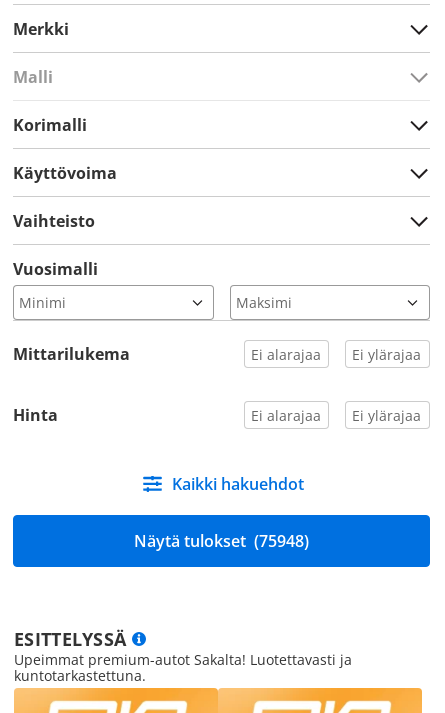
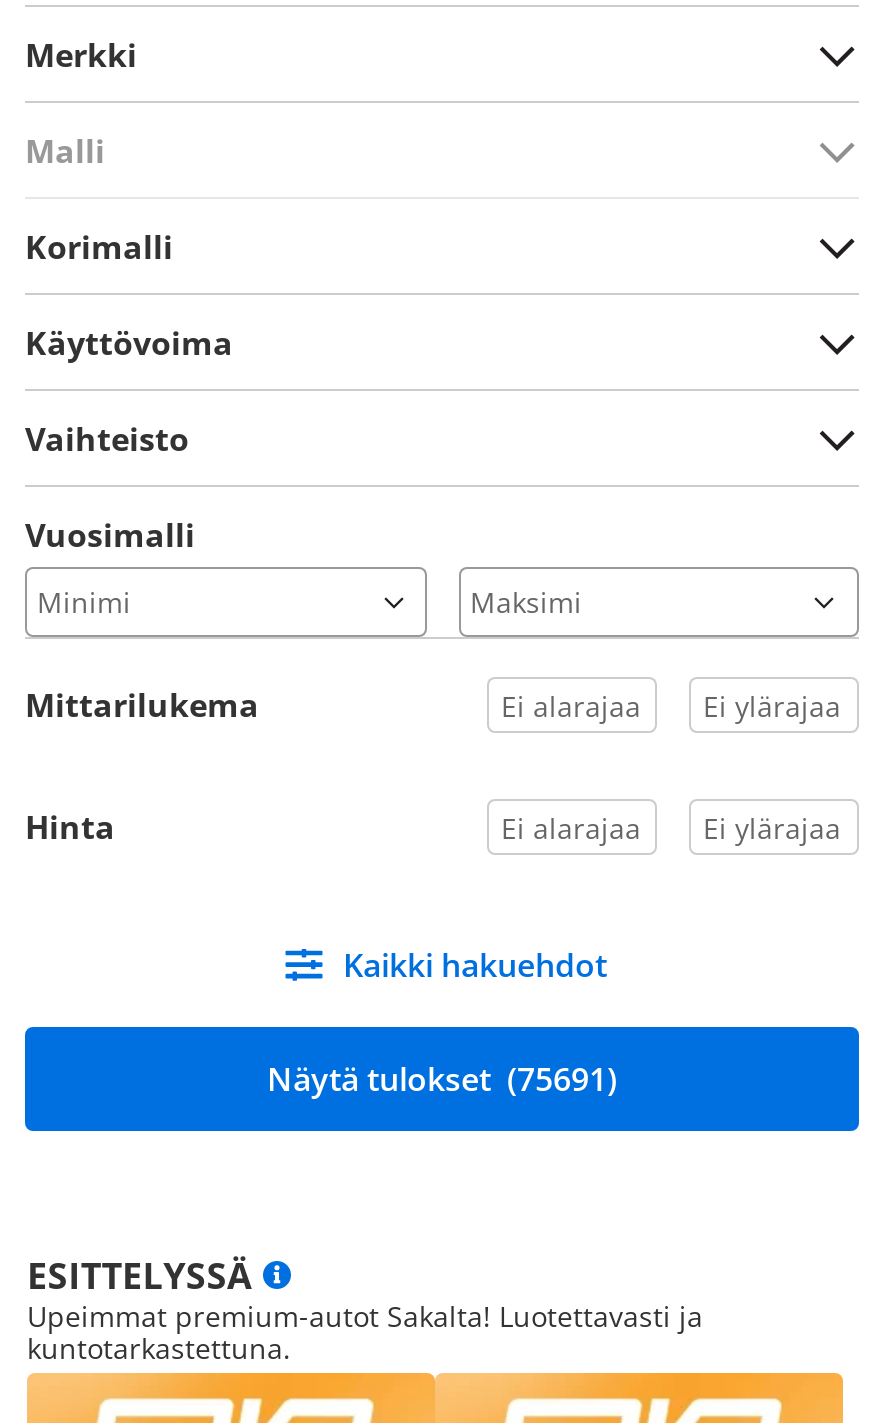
[134,530,309,552] Näytä tulokset (75948) -> [267,1057,617,1101] Näytä tulokset (75691)

